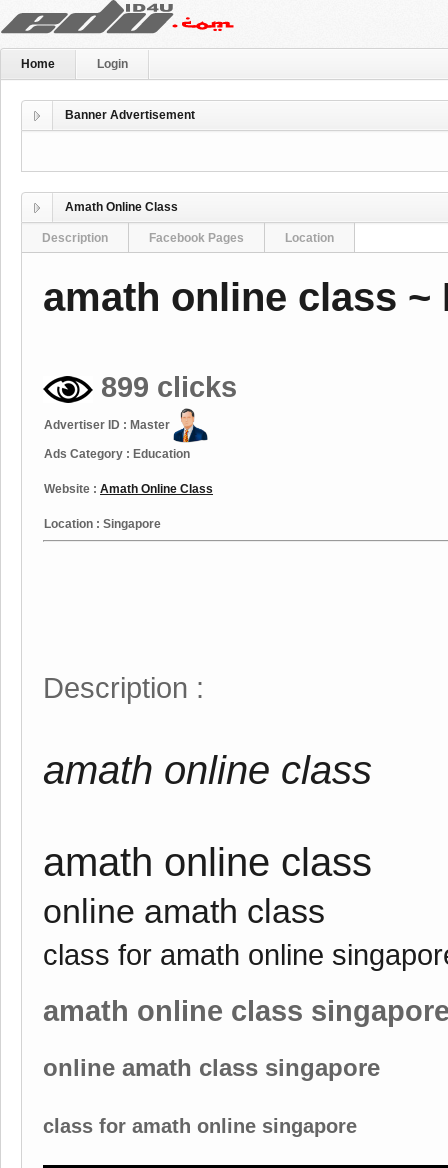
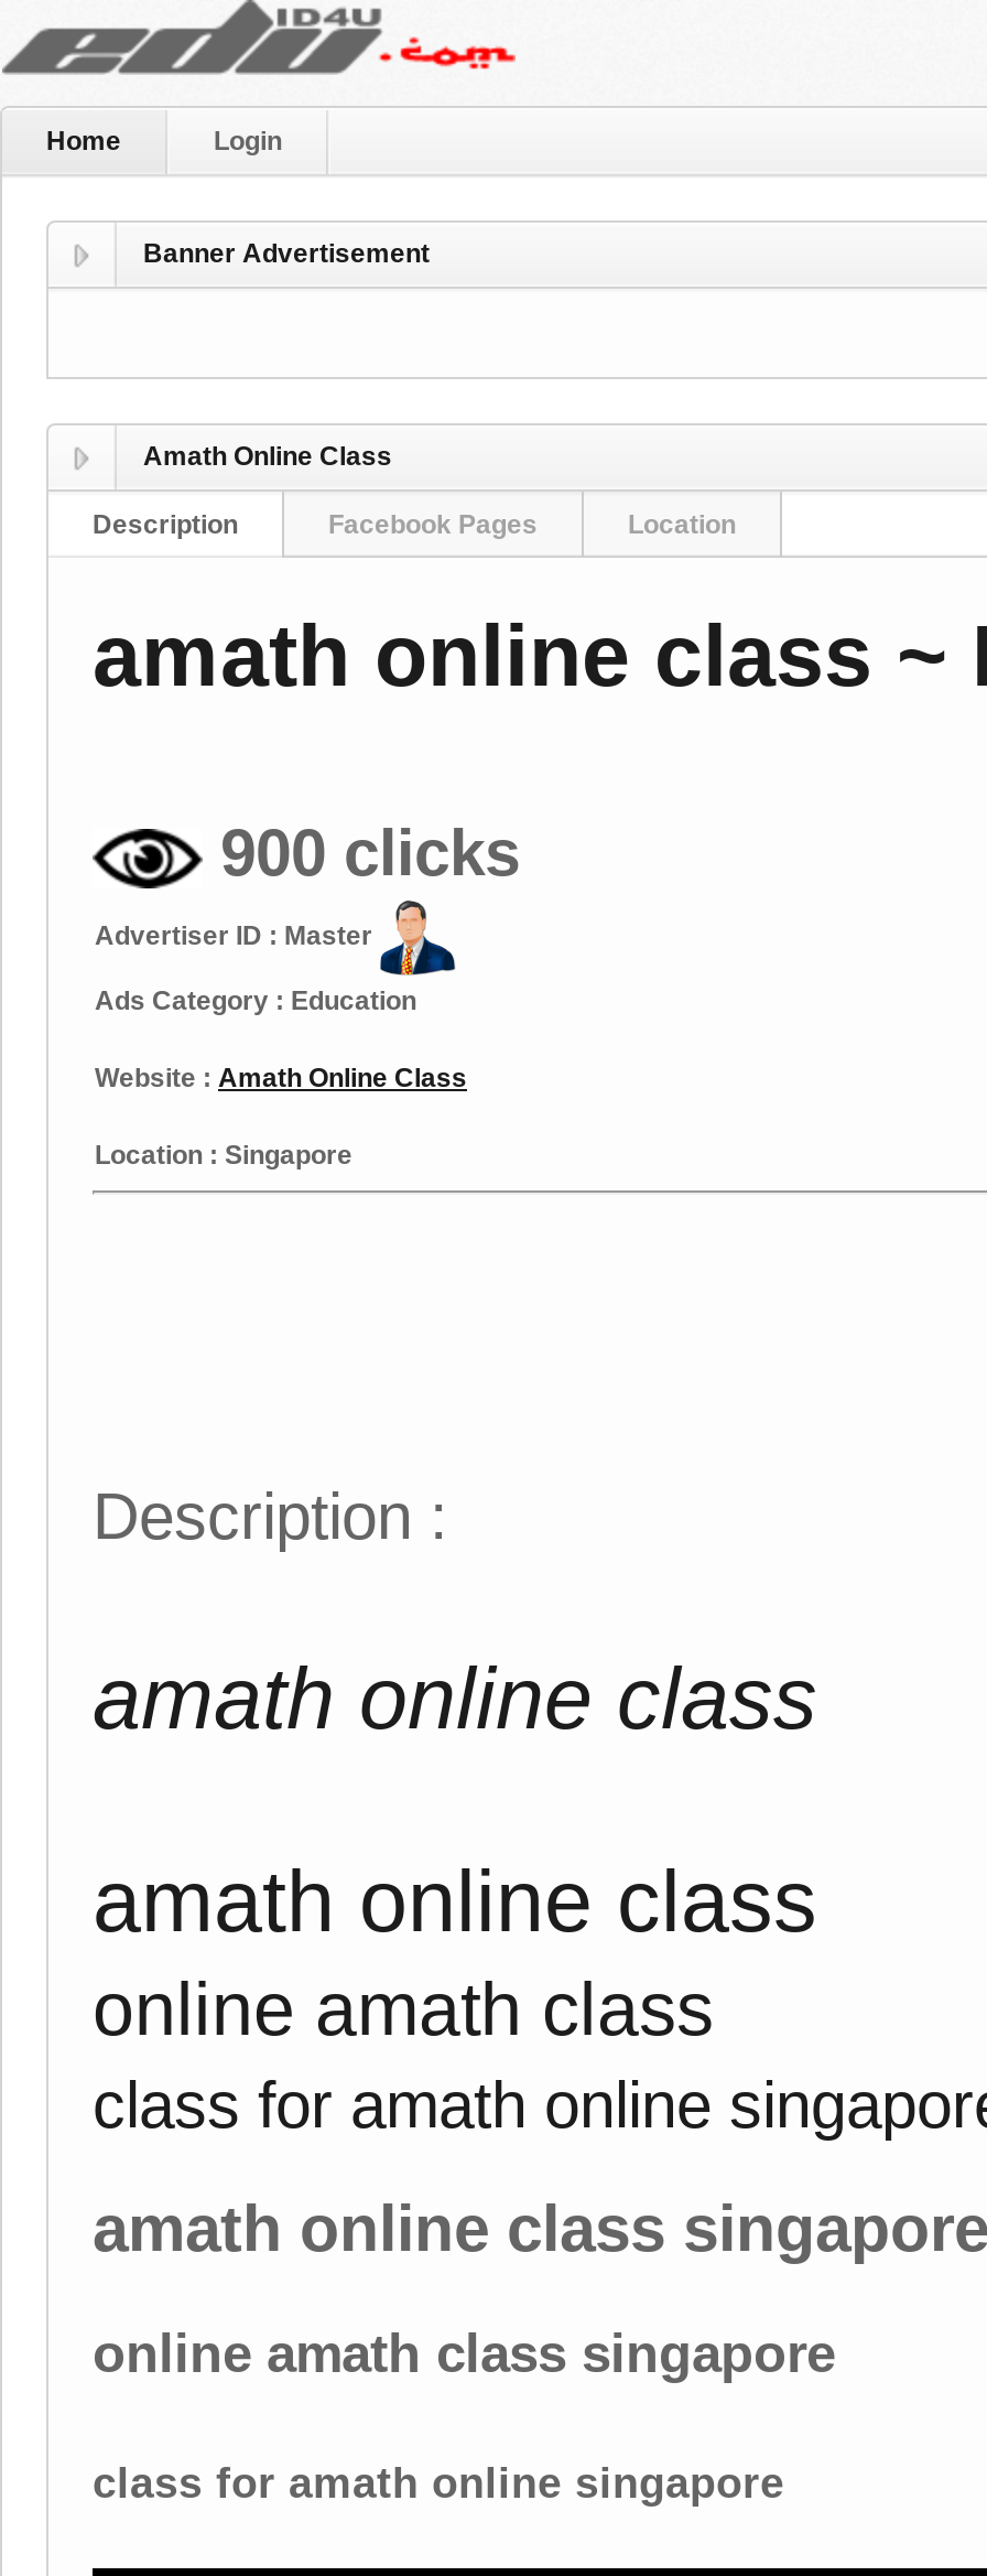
[93,370,237,403] 899 clicks -> [203,816,520,888] 900 clicks

